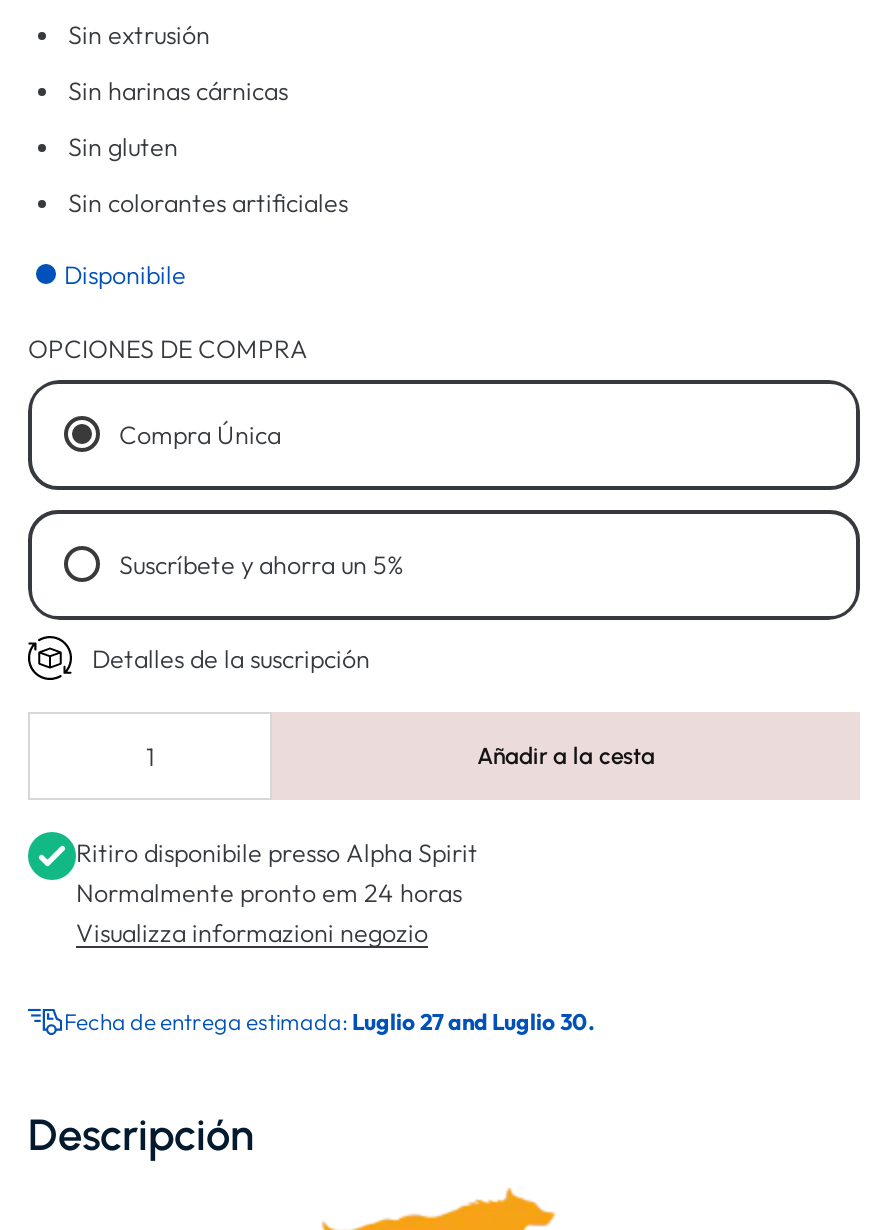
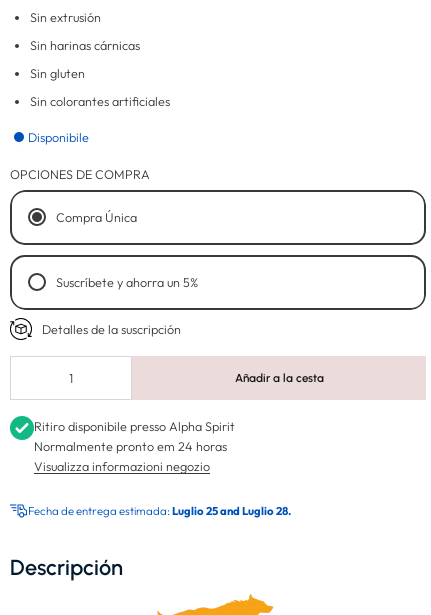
[64,1008,594,1036] Fecha de entrega estimada: Luglio 27 and Luglio 30. -> [28,504,291,518] Fecha de entrega estimada: Luglio 25 and Luglio 28.

